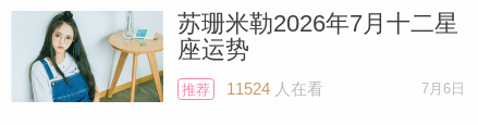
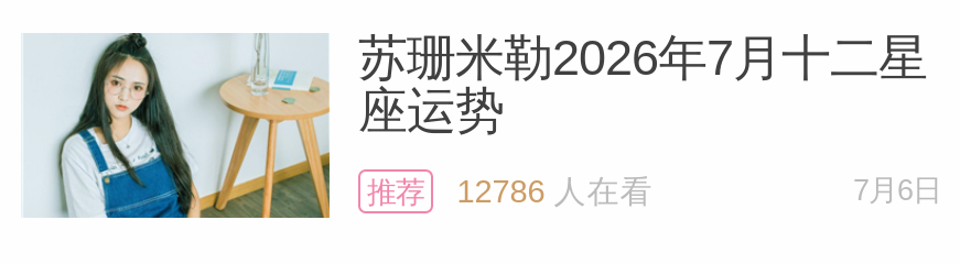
[182,80,323,98] 推荐 11524人在看 -> [367,173,653,209] 推荐 12786人在看

